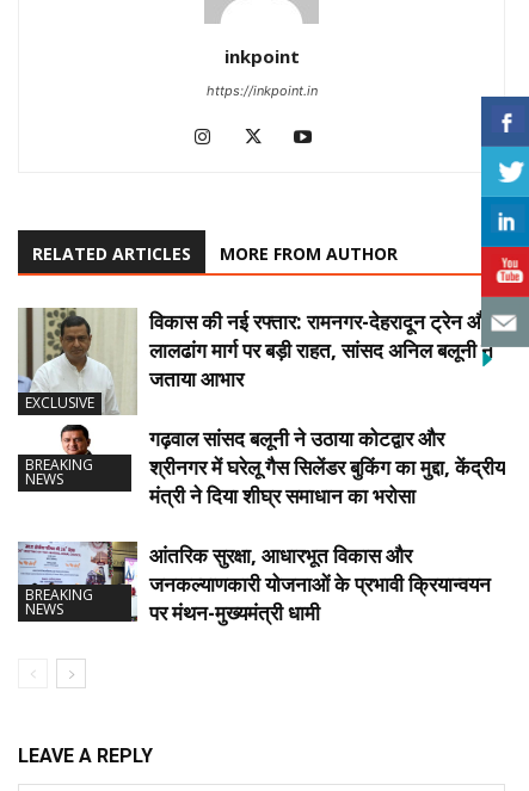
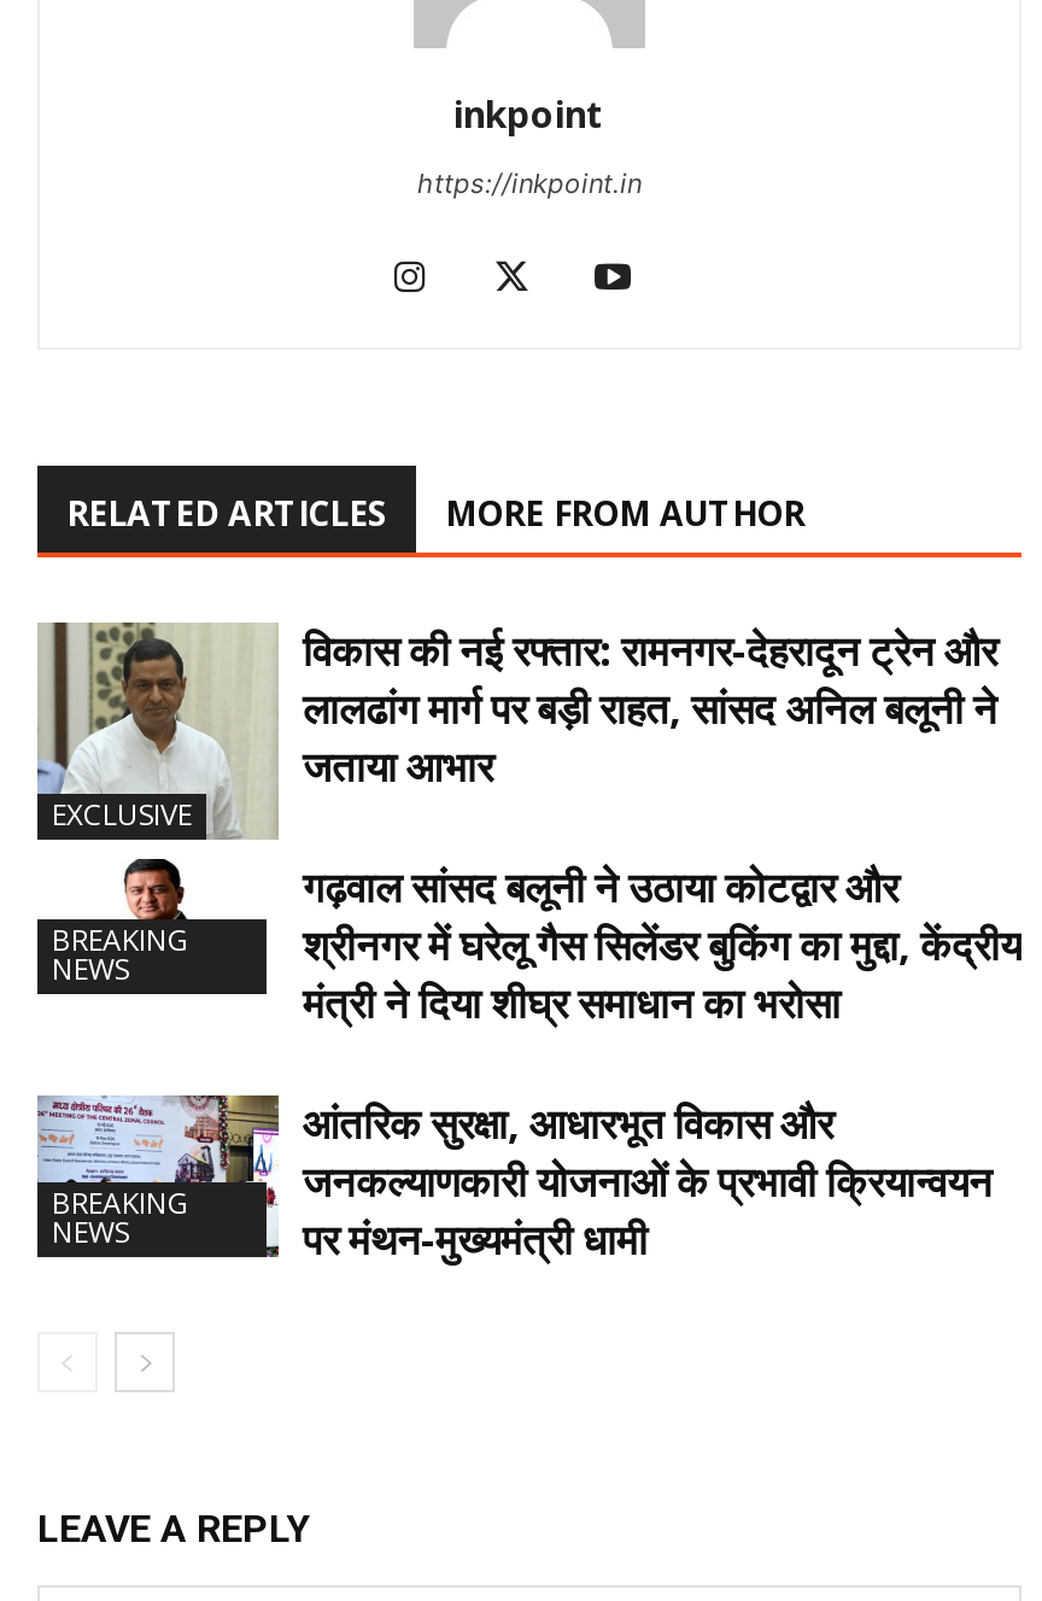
[480,95,525,348] [image] -> none

